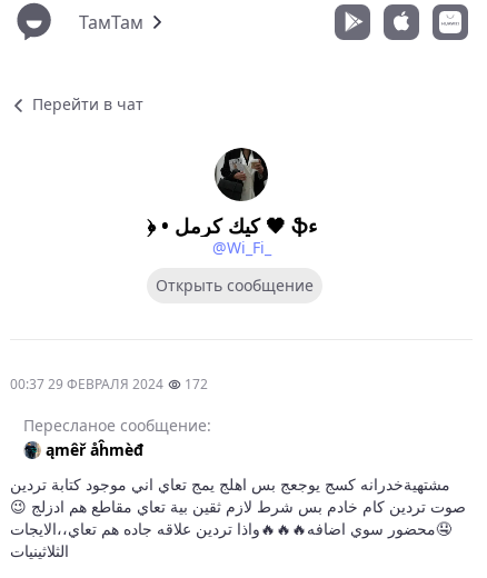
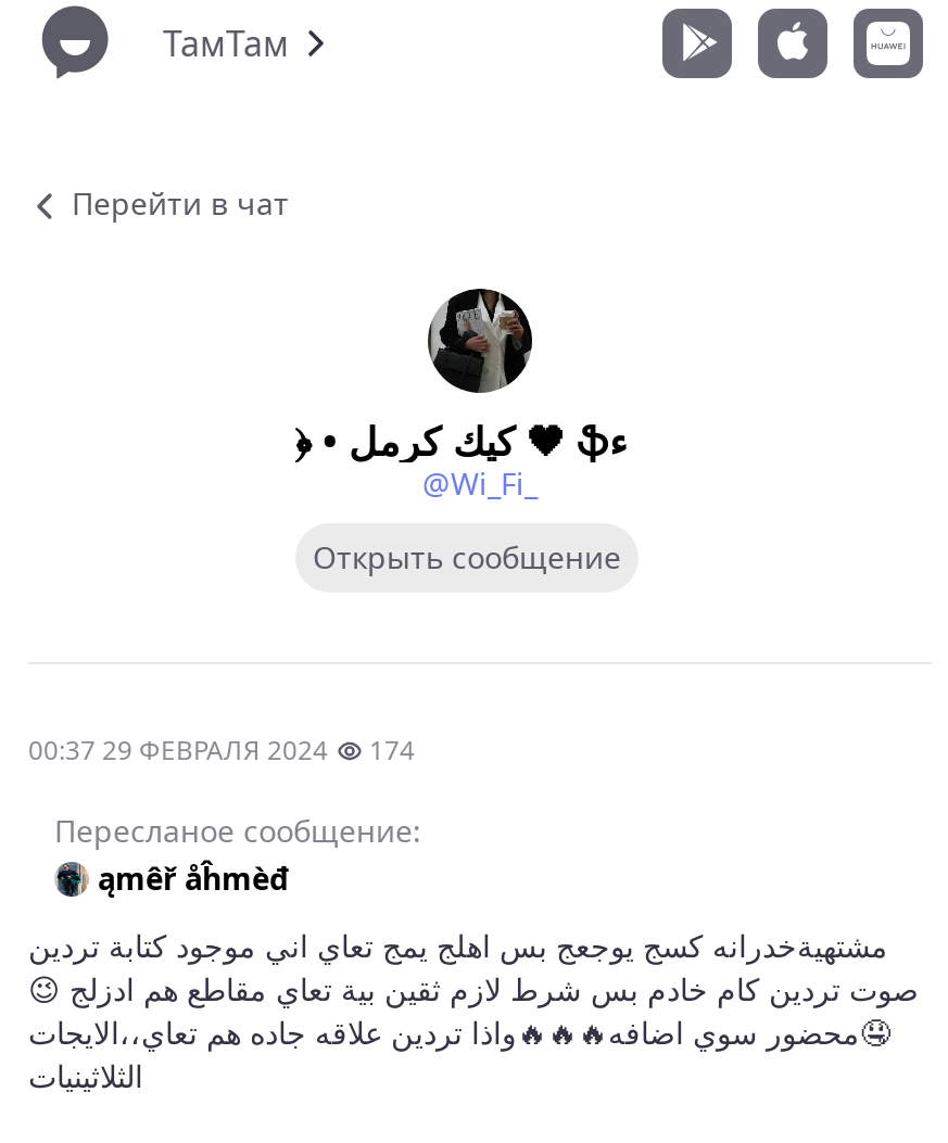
[10,375,208,393] 00:37 29 ФЕВРАЛЯ 2024 172 -> [28,732,415,769] 00:37 29 ФЕВРАЛЯ 2024 174

